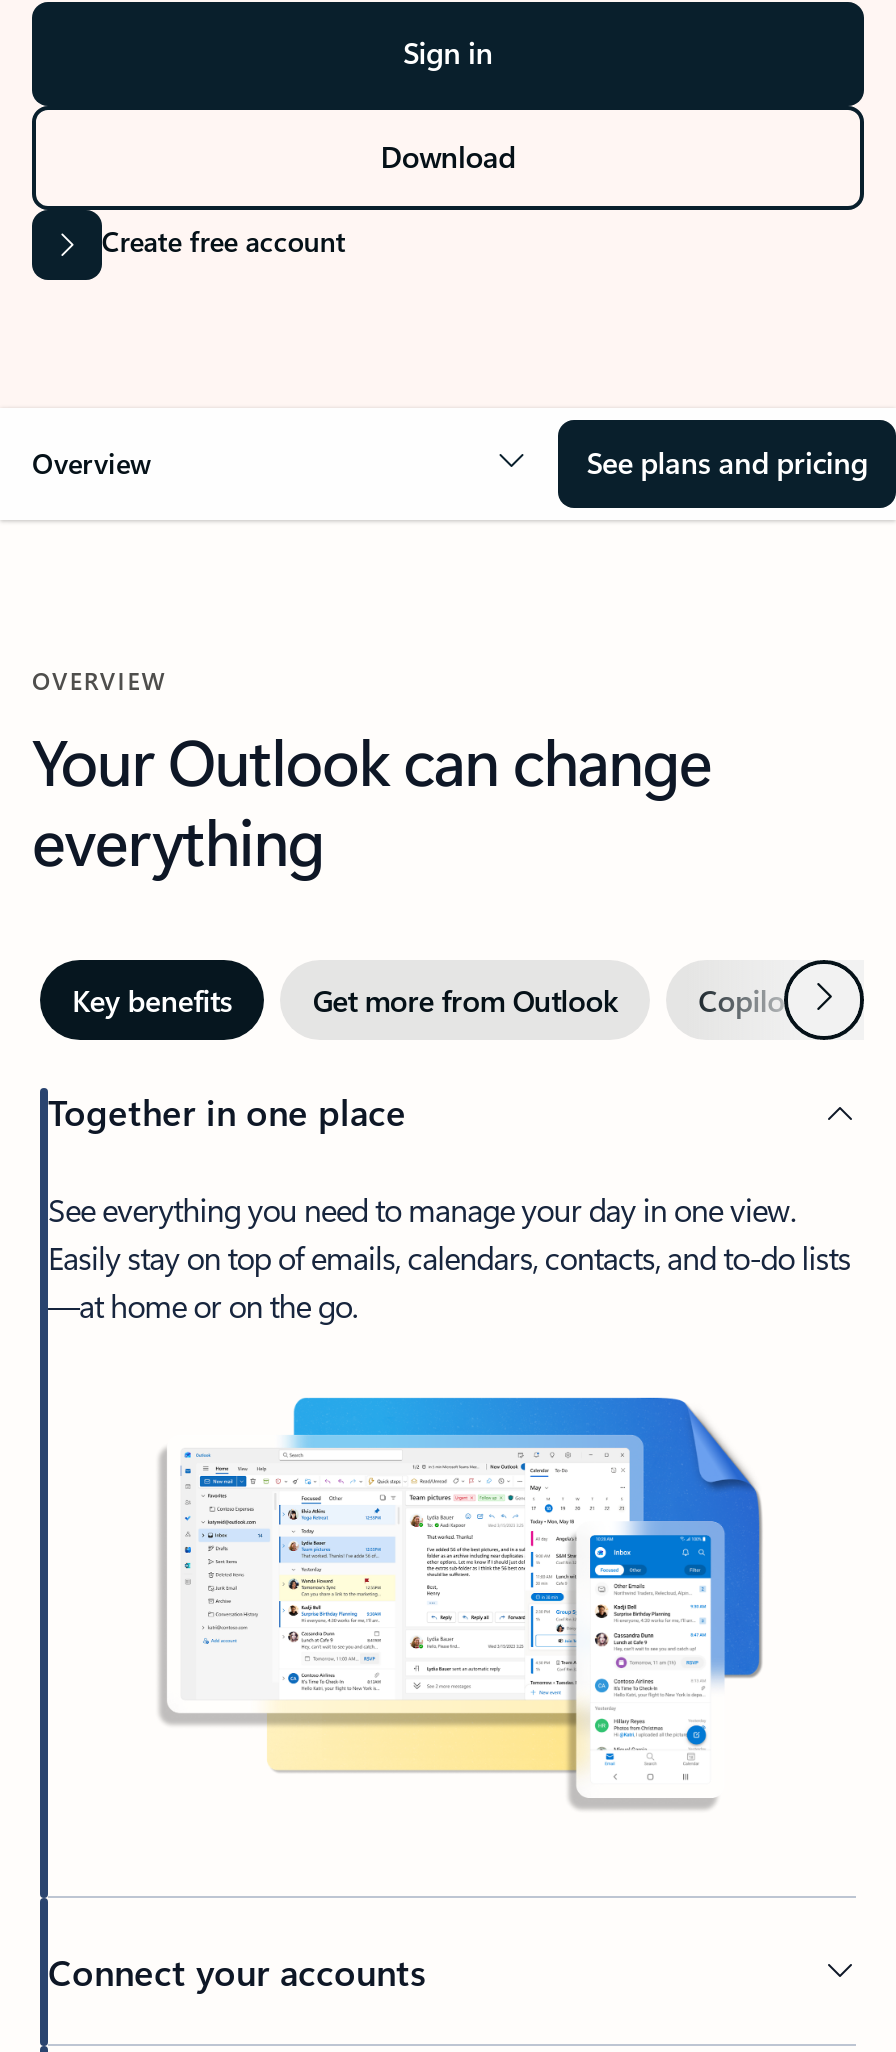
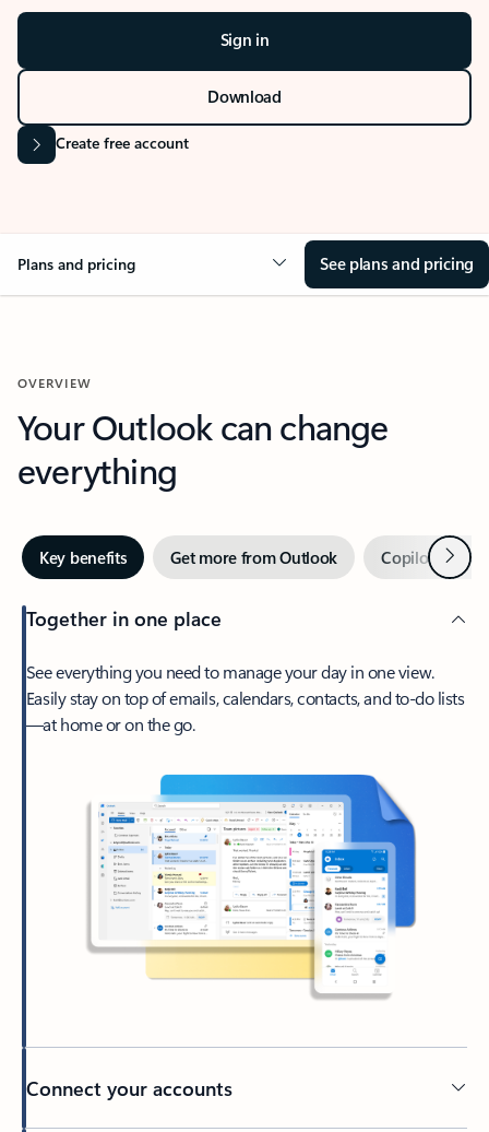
[32,444,152,482] Overview -> [17,253,135,274] Plans and pricing

